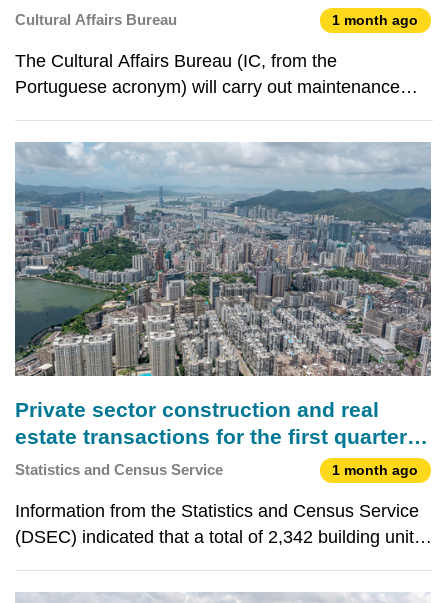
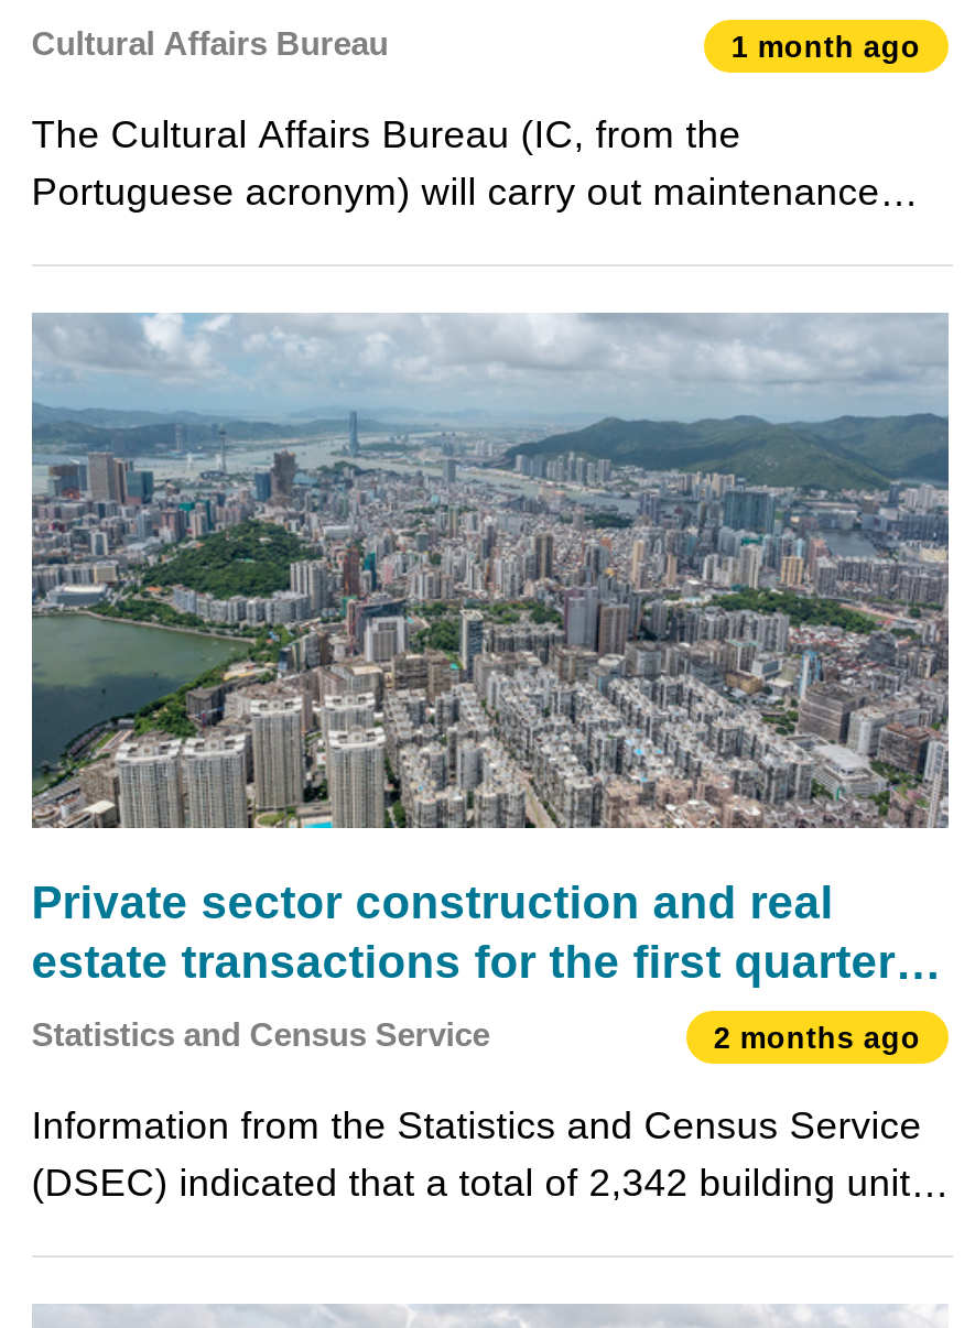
[332,463,418,478] 1 month ago -> [714,1020,921,1053] 2 months ago

